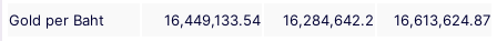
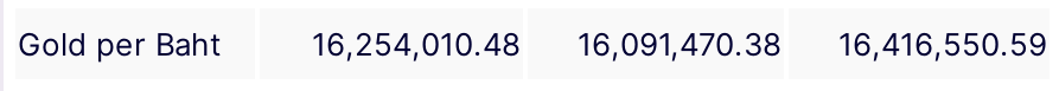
[164,12,261,29] 16,449,133.54 -> [312,26,521,64] 16,254,010.48
[283,12,374,29] 16,284,642.2 -> [578,26,782,64] 16,091,470.38
[394,12,490,29] 16,613,624.87 -> [838,26,1047,64] 16,416,550.59

